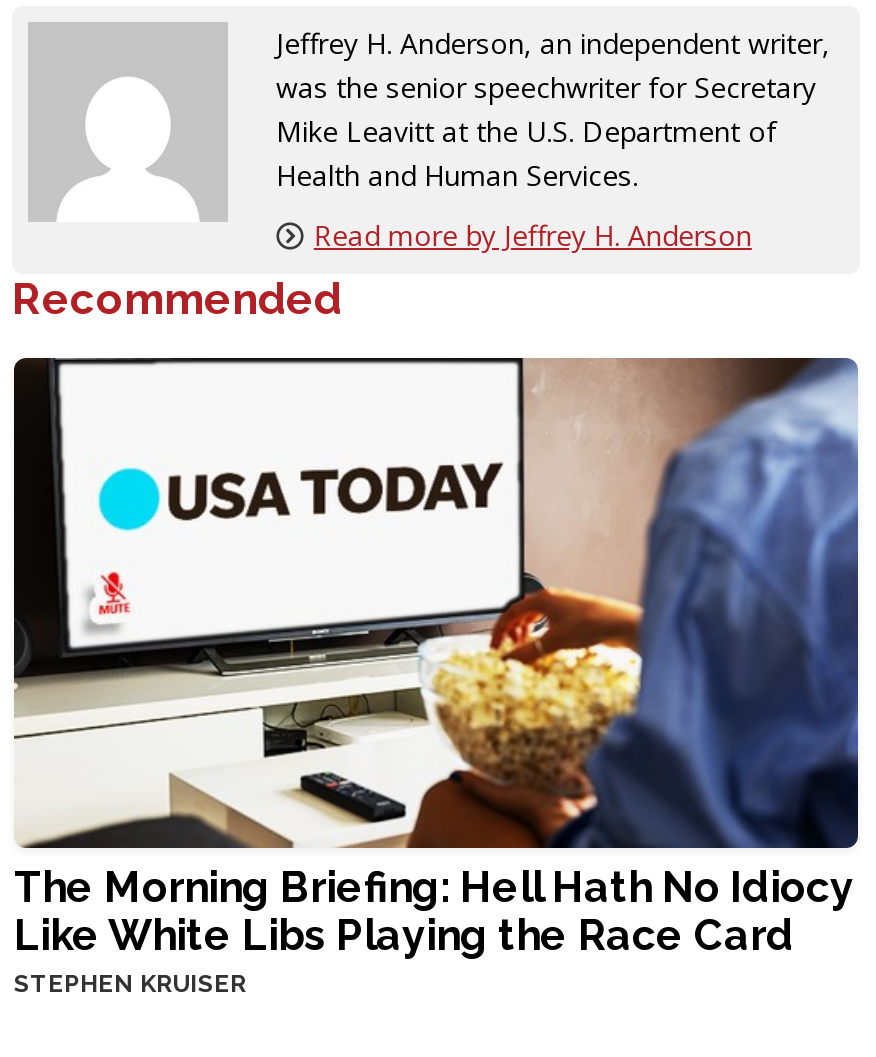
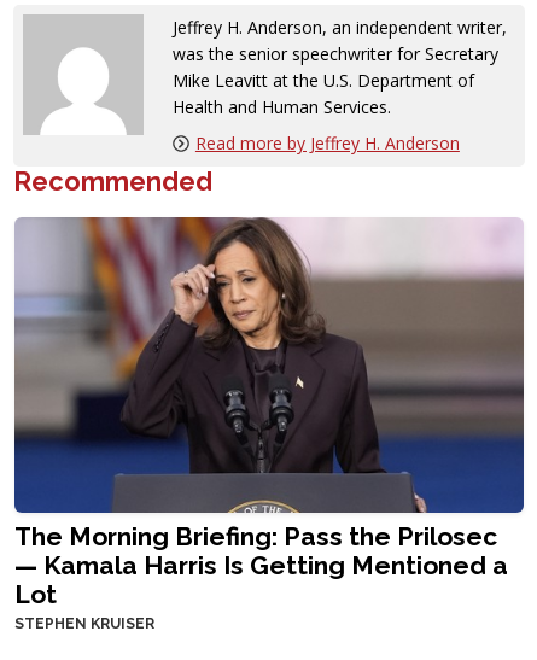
[12,356,860,960] [image] | The Morning Briefing: Hell Hath No Idiocy | Like White Libs Playing the Race Card -> [13,216,525,610] [image] | The Morning Briefing: Pass the Prilosec | — Kamala Harris Is Getting Mentioned a | Lot

